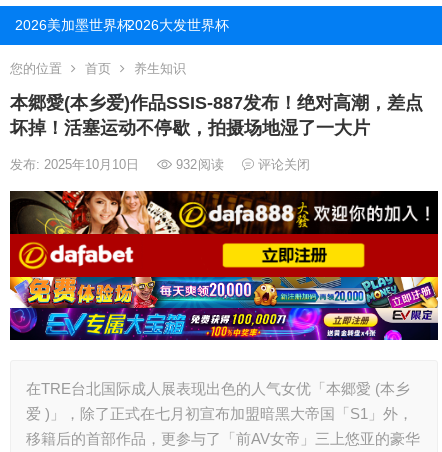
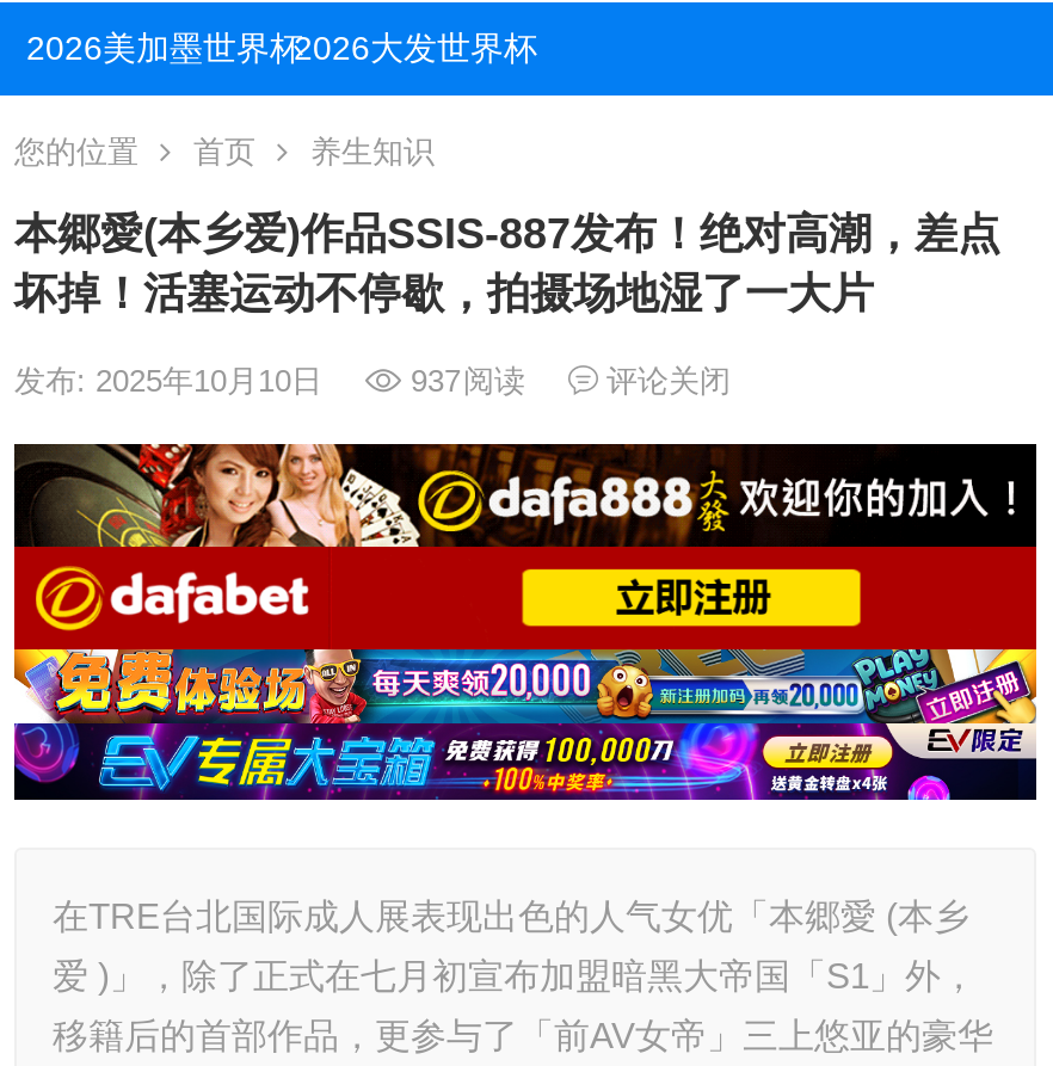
[10,157,310,172] 发布: 2025年10月10日 932阅读 评论关闭 -> [14,363,731,399] 发布: 2025年10月10日 937阅读 评论关闭

